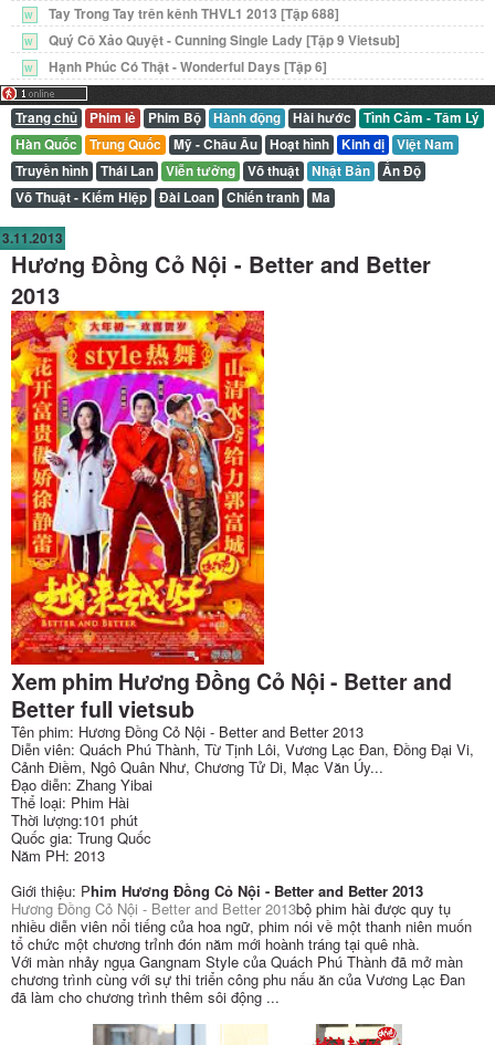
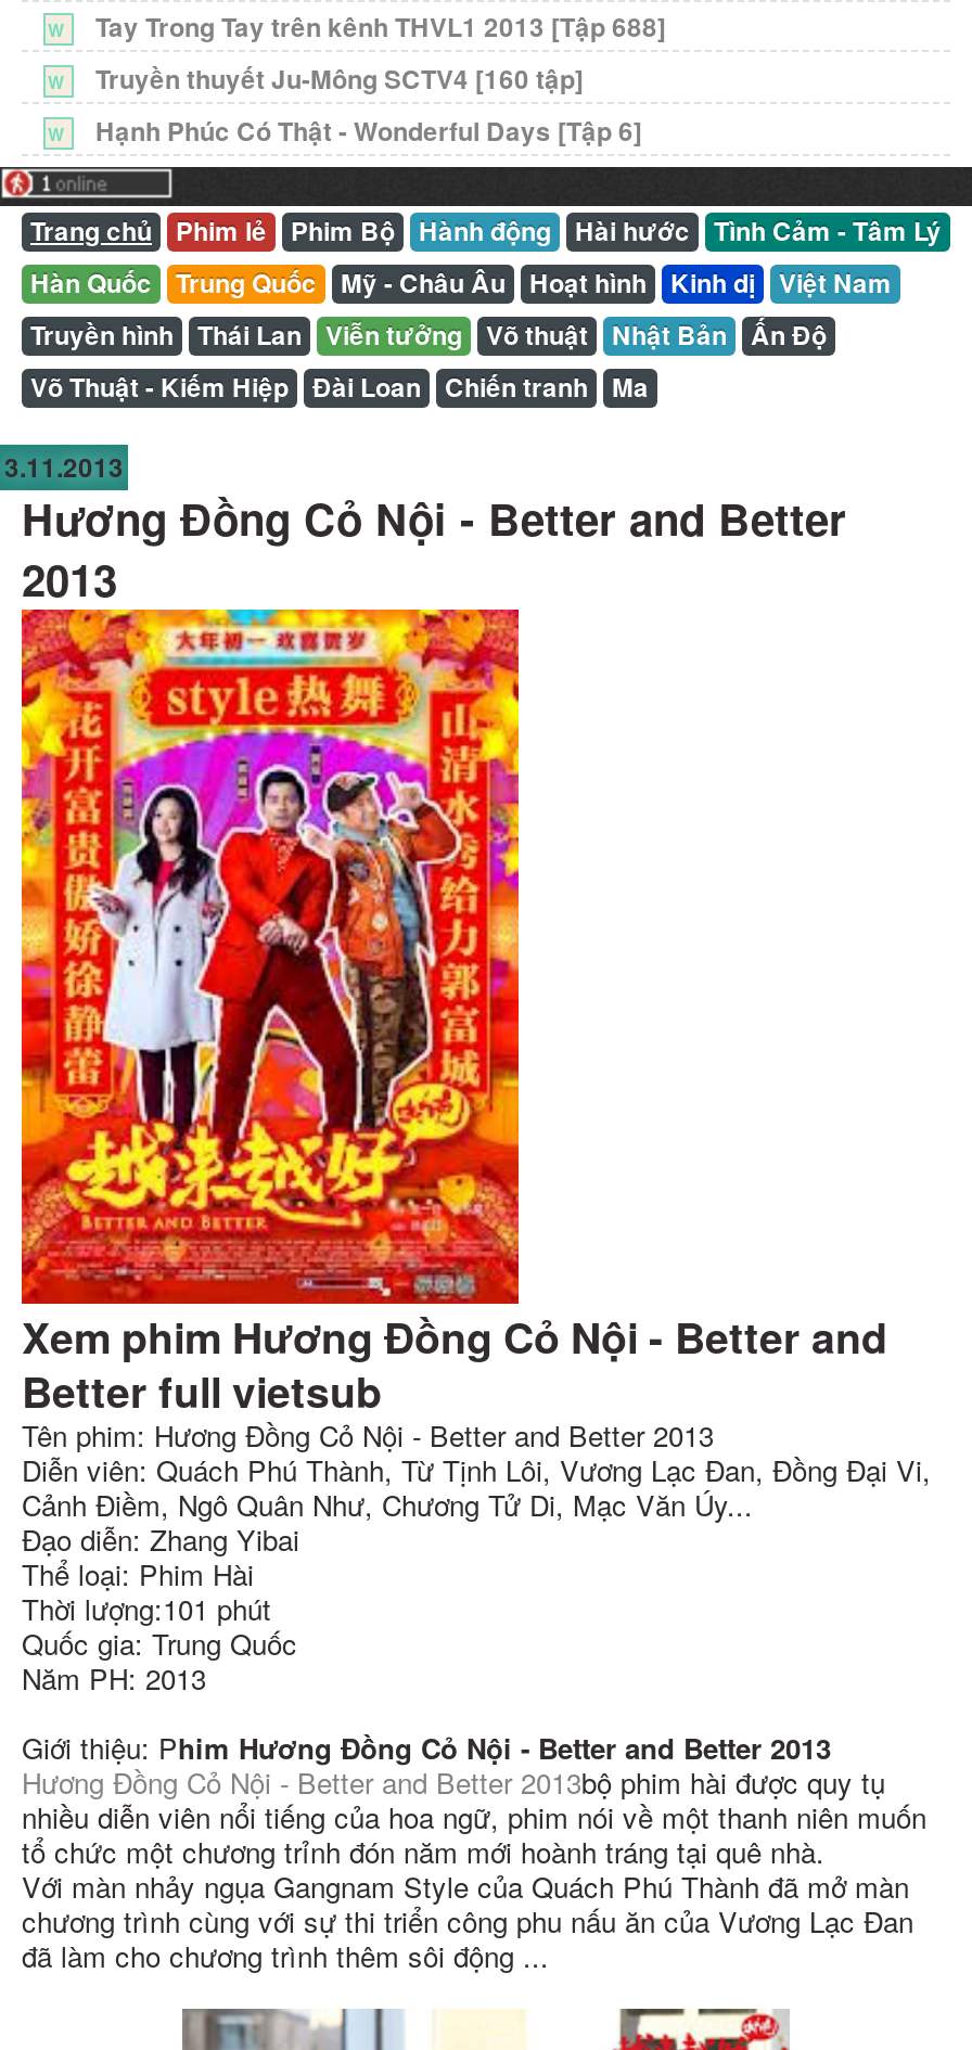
[49,31,400,50] Quý Cô Xảo Quyệt - Cunning Single Lady [Tập 9 Vietsub] -> [95,62,584,98] Truyền thuyết Ju-Mông SCTV4 [160 tập]

